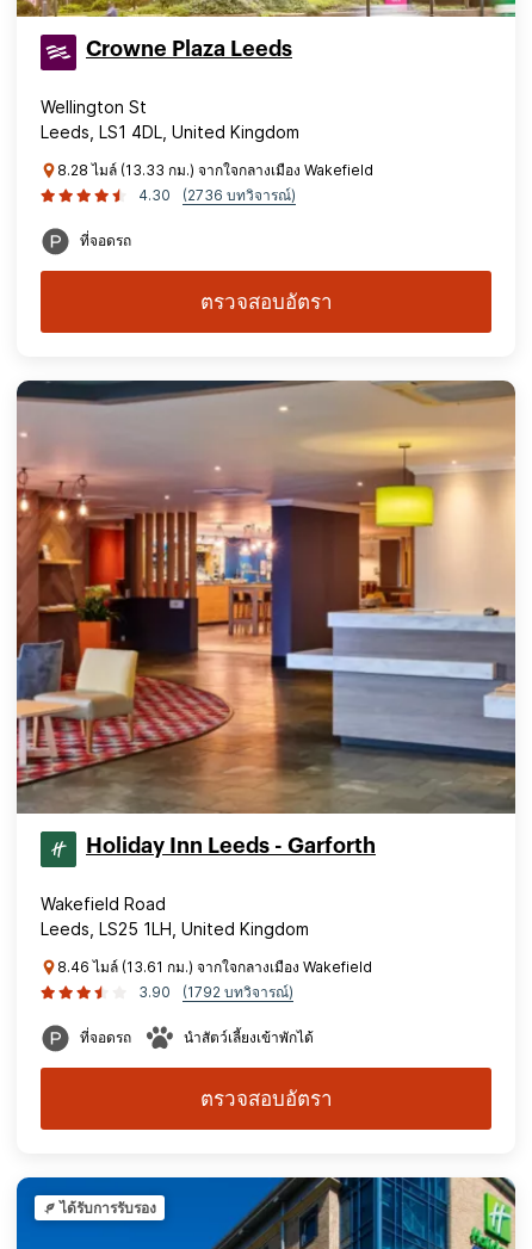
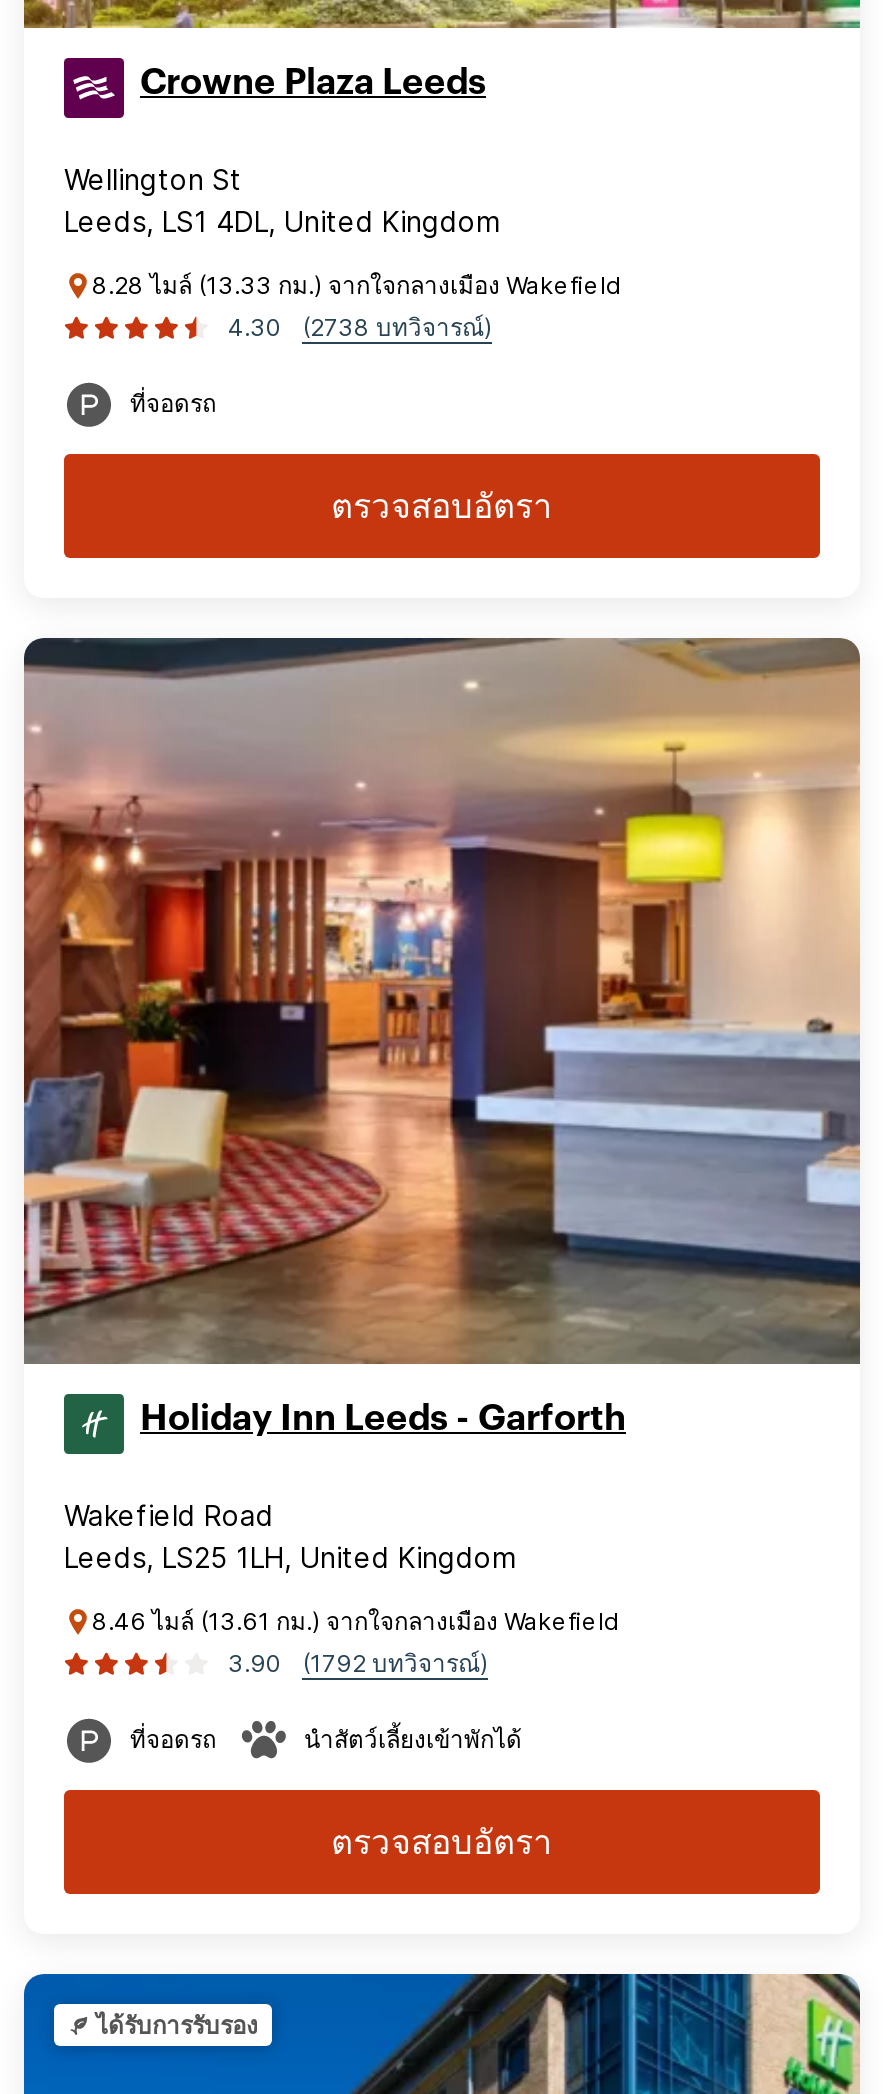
[183,186,296,204] (2736 บทวิจารณ์) -> [302,312,492,342] (2738 บทวิจารณ์)

